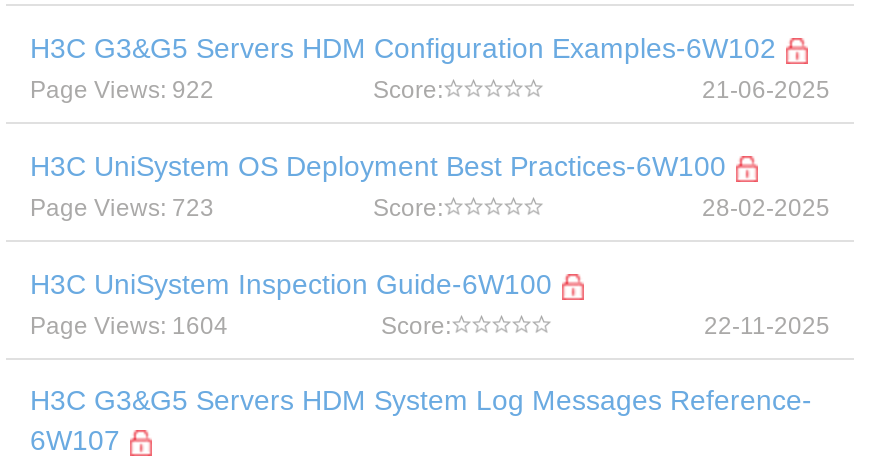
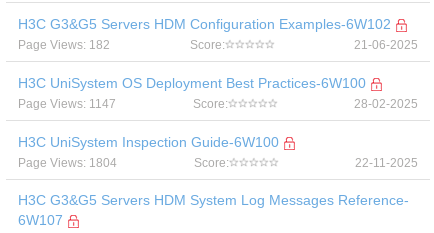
[30,76,214,104] Page Views: 922 -> [18,38,110,52] Page Views: 182
[30,194,214,222] Page Views: 723 -> [18,97,116,111] Page Views: 1147
[30,312,228,340] Page Views: 1604 -> [18,156,117,170] Page Views: 1804

